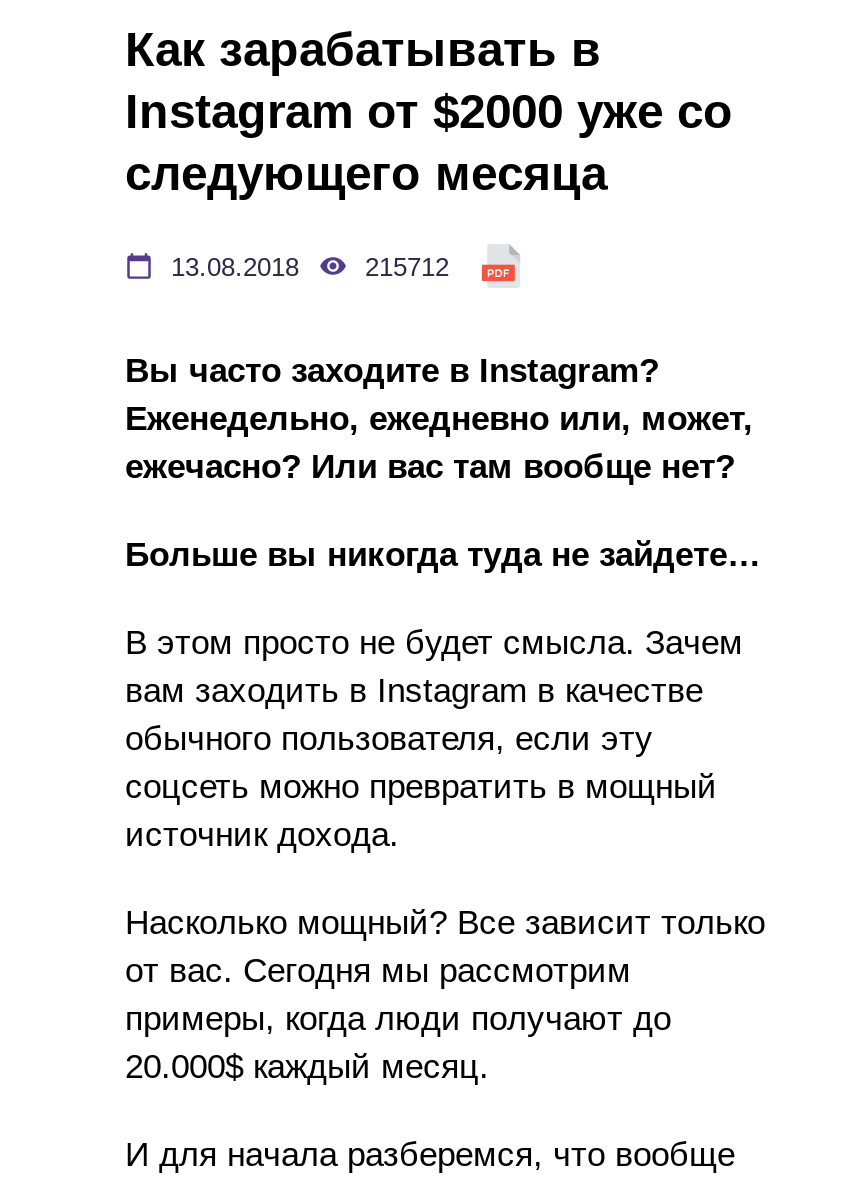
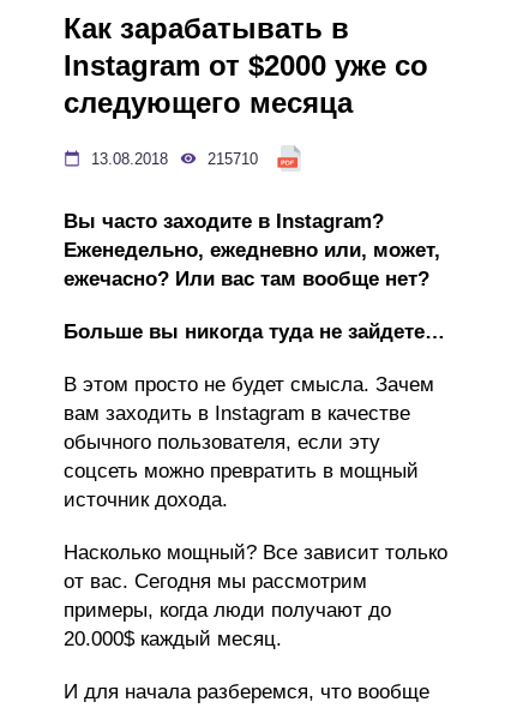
[365,251,449,281] 215712 -> [208,149,258,167] 215710

